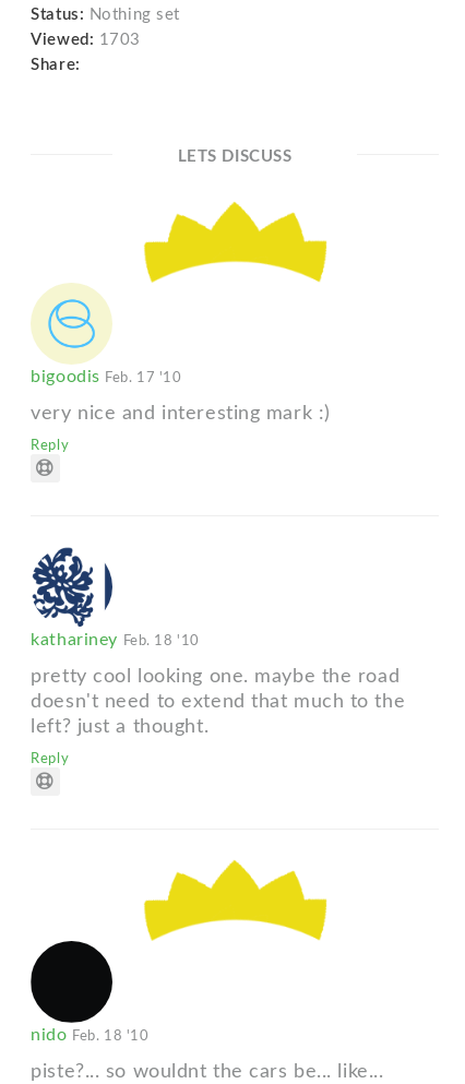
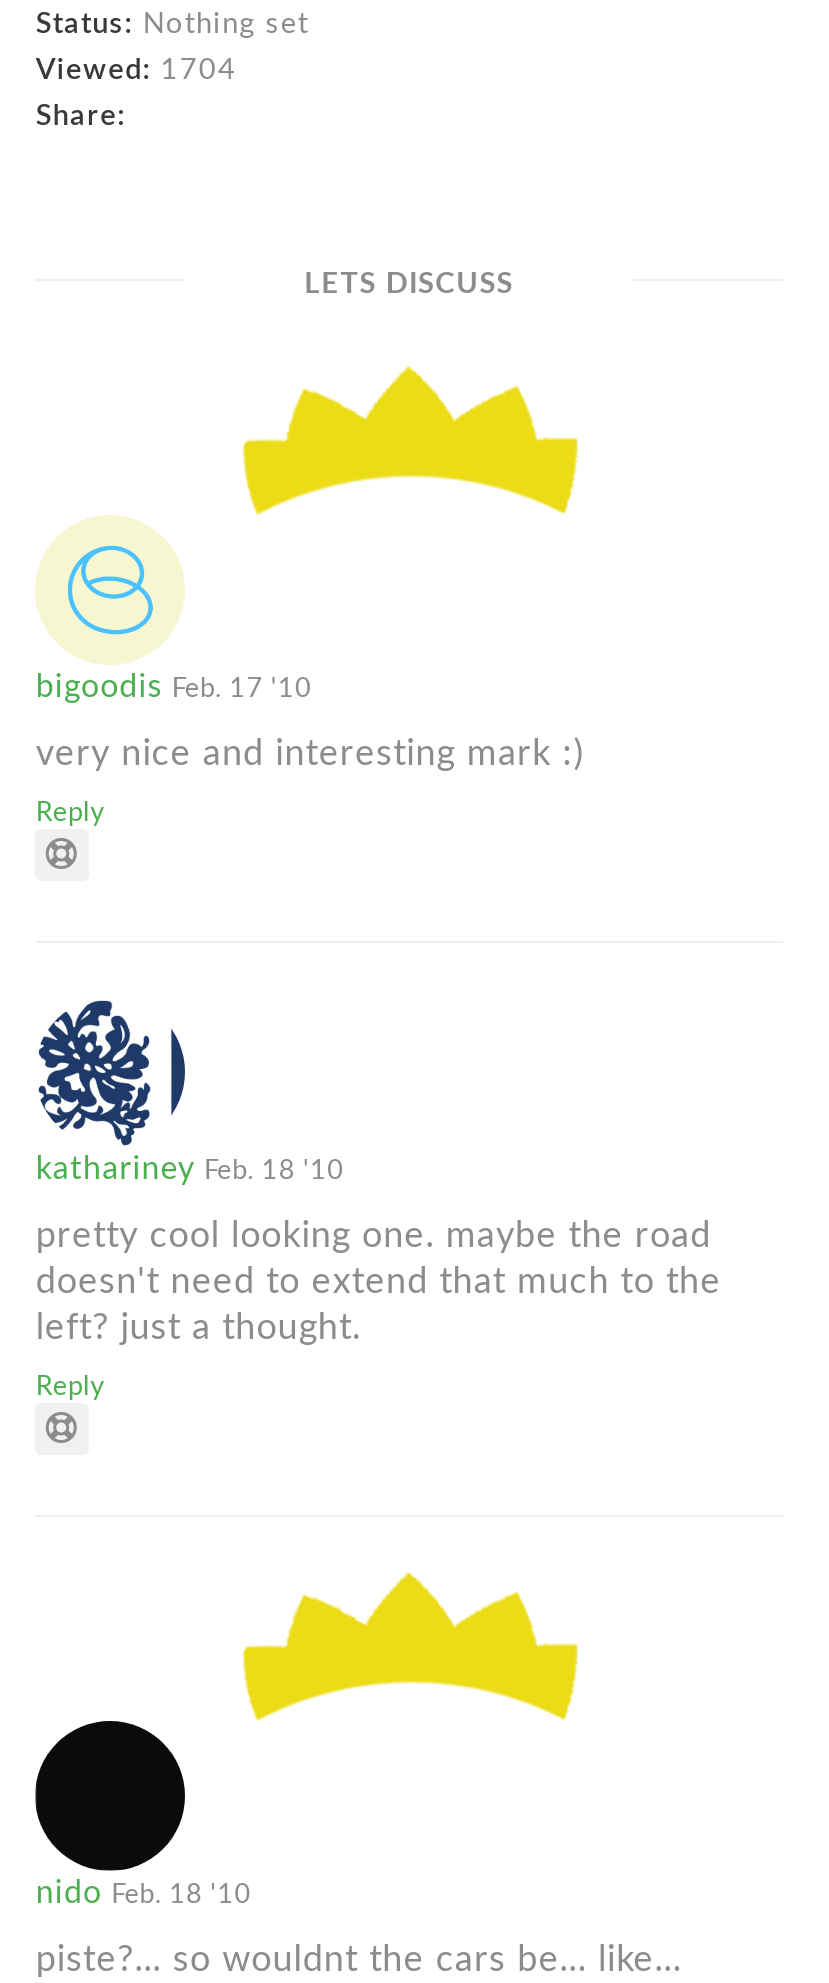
[31,32,141,48] Viewed: 1703 -> [36,55,237,85] Viewed: 1704

